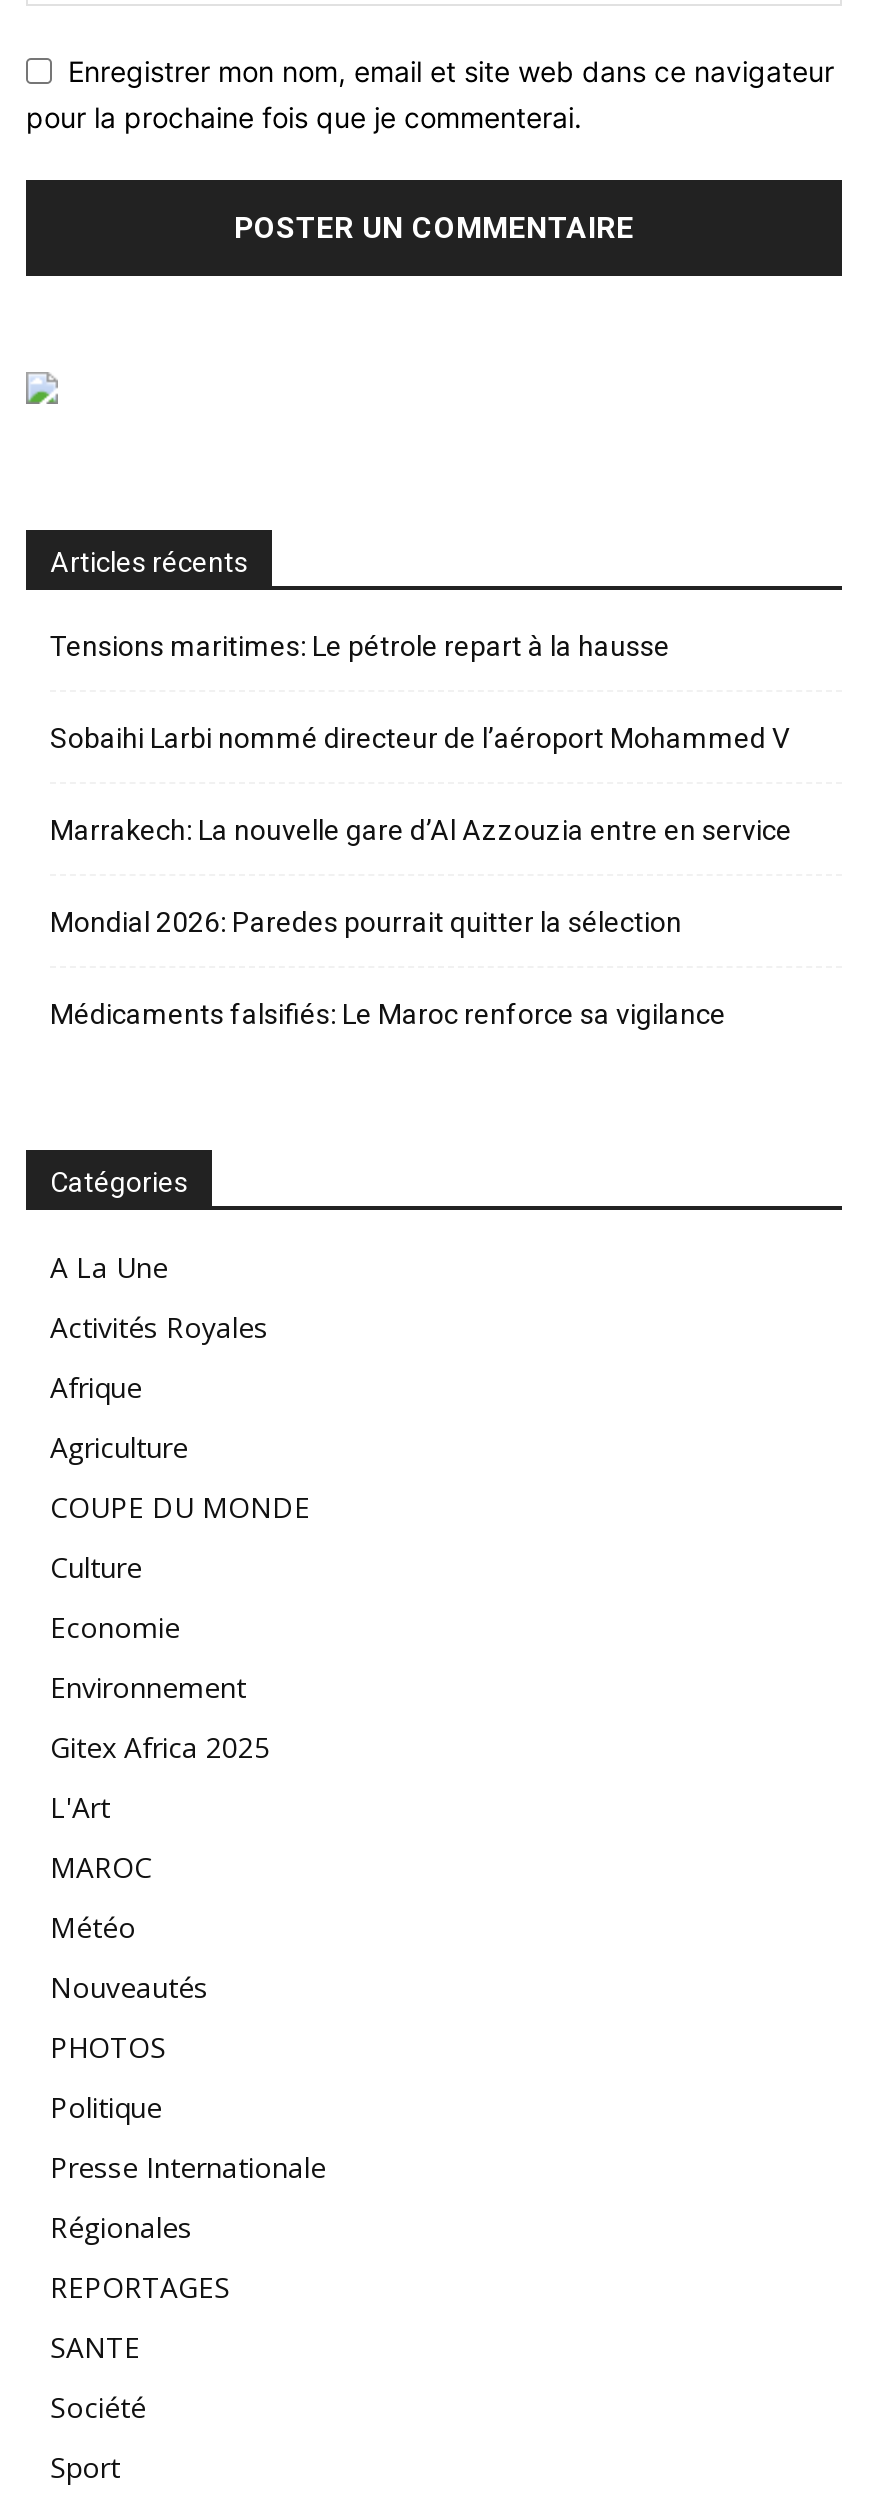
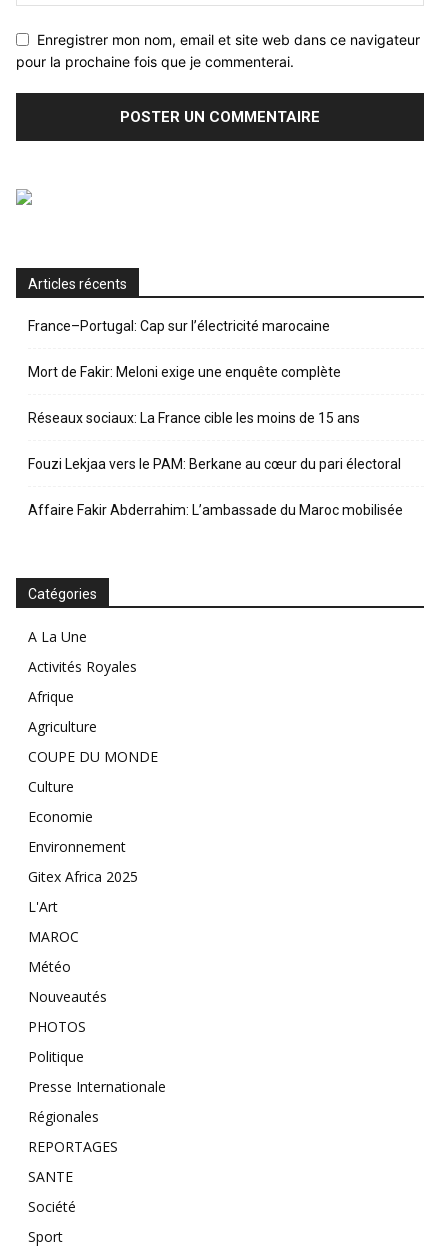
[50,630,670,662] Tensions maritimes: Le pétrole repart à la hausse -> [28,318,330,334] France–Portugal: Cap sur l’électricité marocaine
[50,722,790,754] Sobaihi Larbi nommé directeur de l’aéroport Mohammed V -> [28,364,341,380] Mort de Fakir: Meloni exige une enquête complète
[50,814,792,846] Marrakech: La nouvelle gare d’Al Azzouzia entre en service -> [28,410,360,426] Réseaux sociaux: La France cible les moins de 15 ans
[50,906,682,938] Mondial 2026: Paredes pourrait quitter la sélection -> [28,456,401,472] Fouzi Lekjaa vers le PAM: Berkane au cœur du pari électoral
[50,998,726,1030] Médicaments falsifiés: Le Maroc renforce sa vigilance -> [28,502,403,518] Affaire Fakir Abderrahim: L’ambassade du Maroc mobilisée

